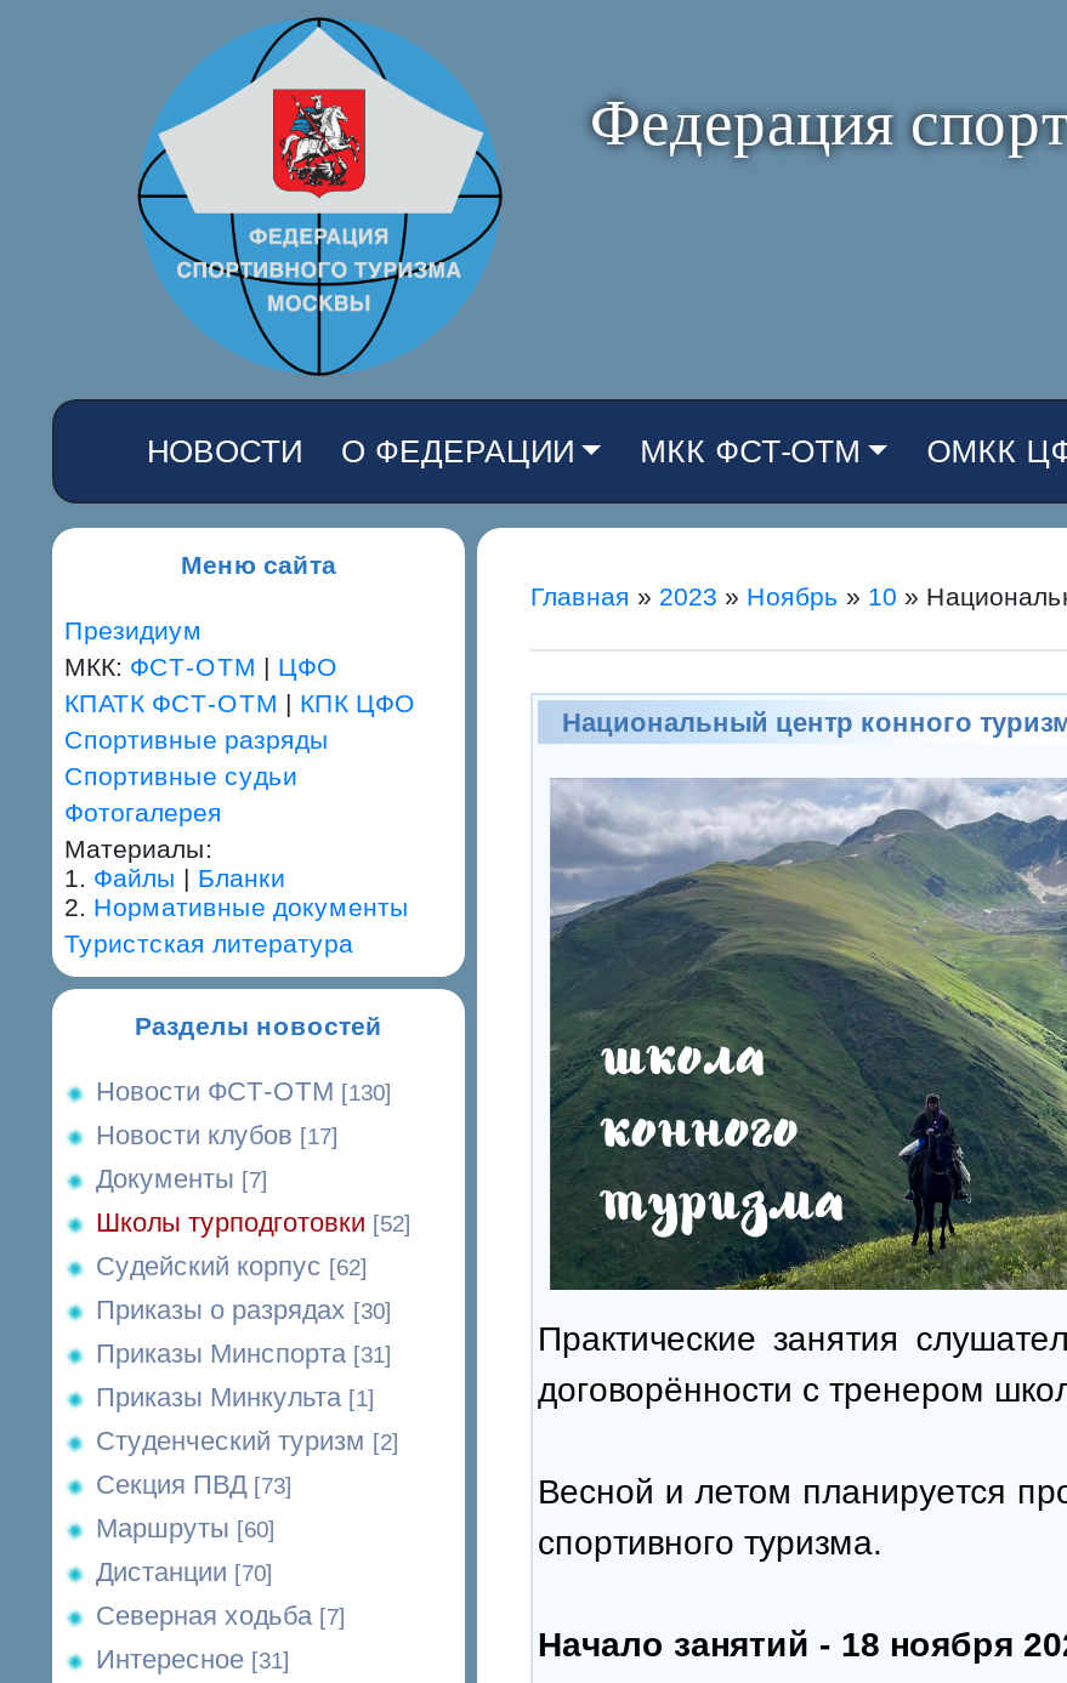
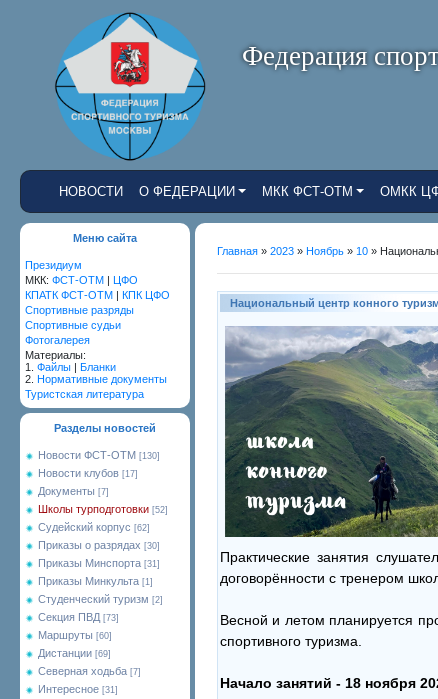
[96,1557,273,1586] Дистанции [70] -> [38,647,111,659] Дистанции [69]

